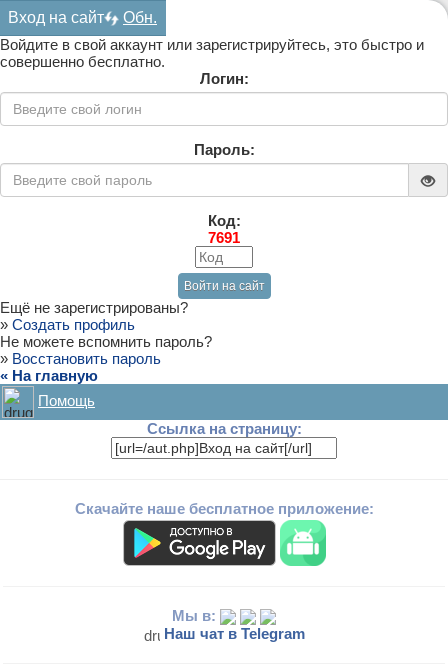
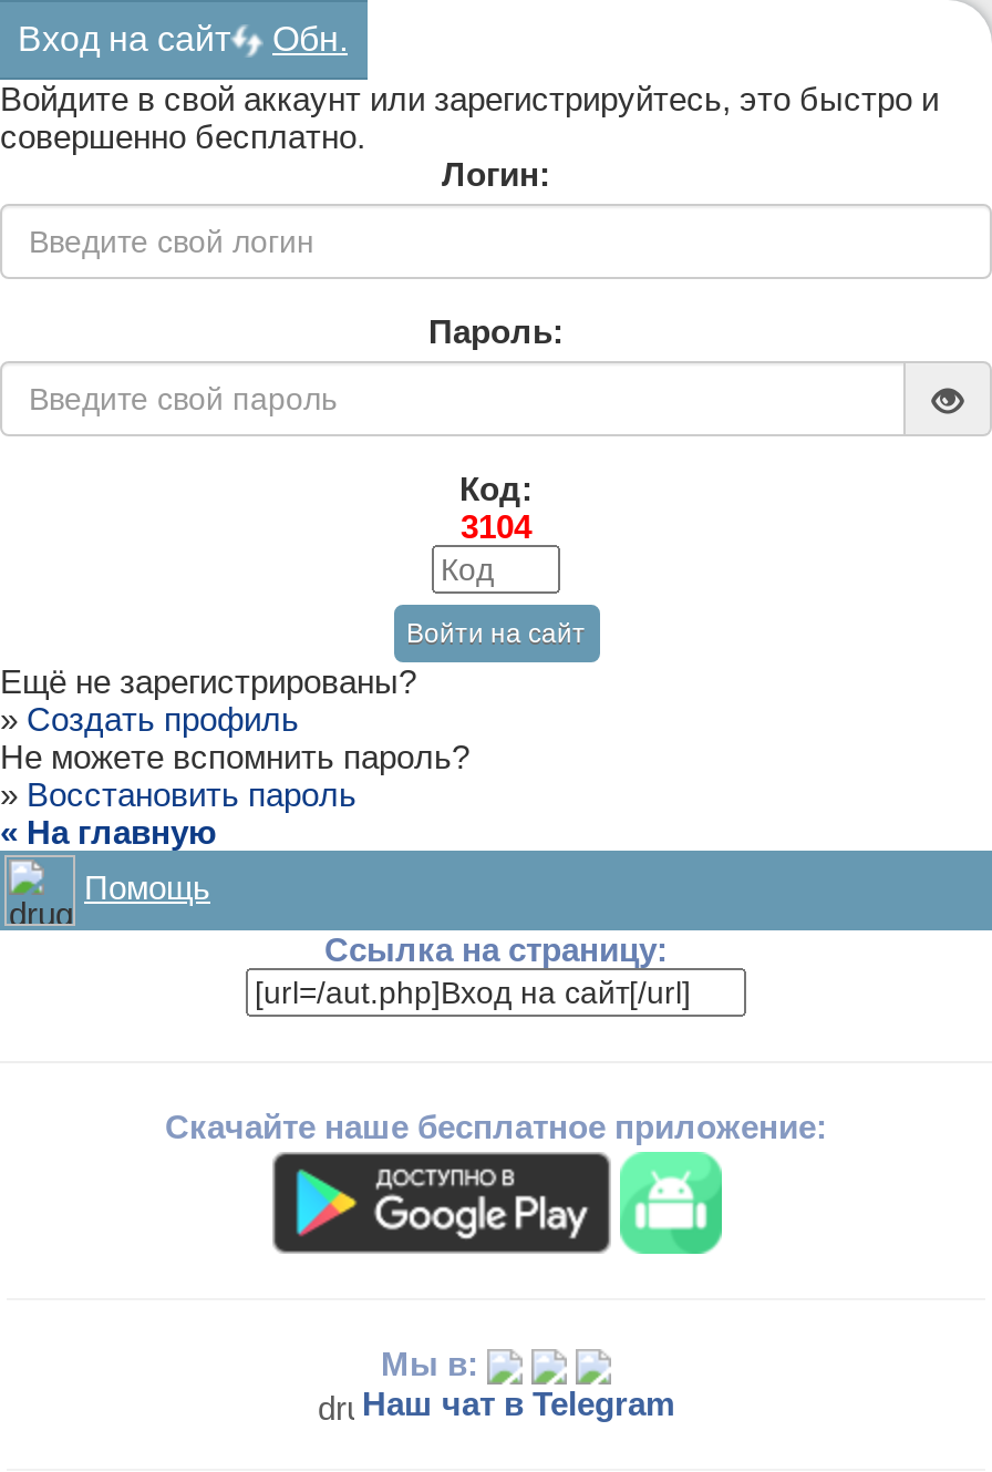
[208,229,240,246] 7691 -> [461,507,531,545] 3104

